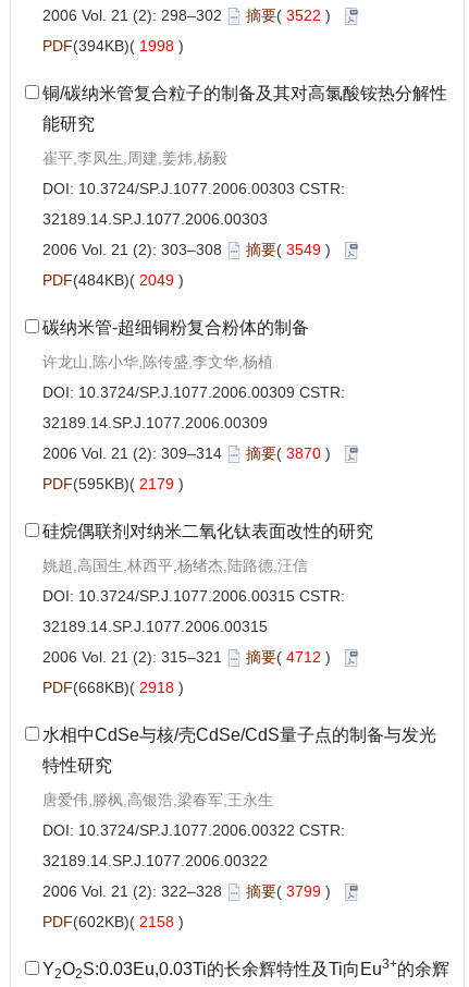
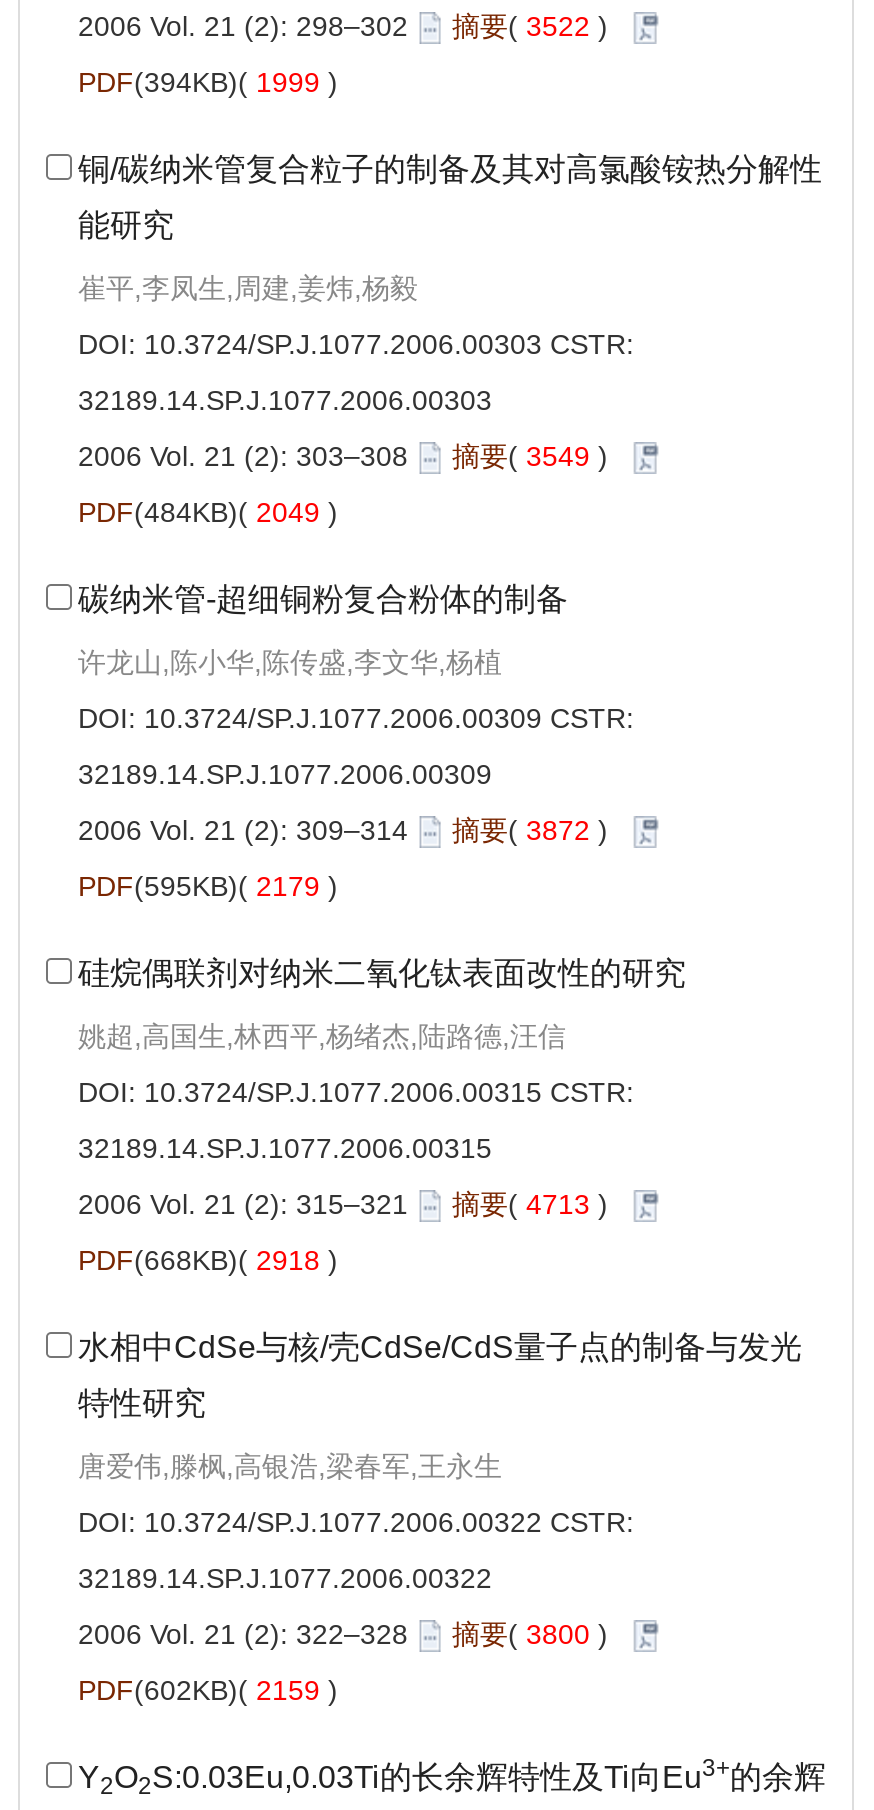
[42,37,184,54] PDF(394KB)(1998) -> [78,66,338,98] PDF(394KB)(1999)
[42,444,344,462] 2006 Vol. 21 (2): 309–314 摘要(3870) -> [78,814,632,846] 2006 Vol. 21 (2): 309–314 摘要(3872)
[42,648,344,666] 2006 Vol. 21 (2): 315–321 摘要(4712) -> [78,1188,632,1220] 2006 Vol. 21 (2): 315–321 摘要(4713)
[42,882,344,900] 2006 Vol. 21 (2): 322–328 摘要(3799) -> [78,1618,632,1650] 2006 Vol. 21 (2): 322–328 摘要(3800)
[42,913,184,930] PDF(602KB)(2158) -> [78,1674,338,1706] PDF(602KB)(2159)

